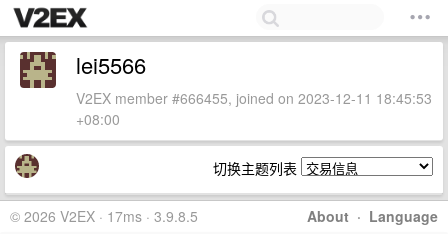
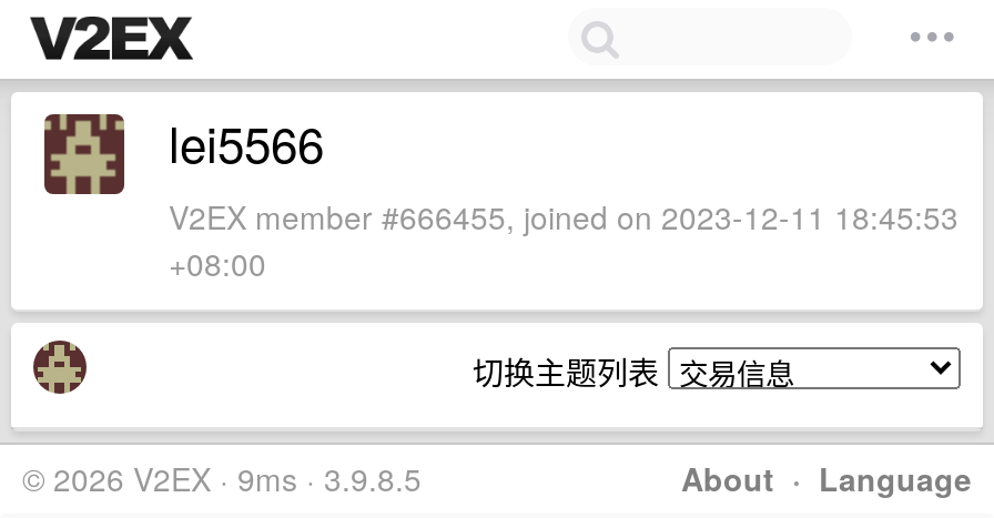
[10,206,198,226] © 2026 V2EX · 17ms · 3.9.8.5 -> [22,456,422,500] © 2026 V2EX · 9ms · 3.9.8.5

